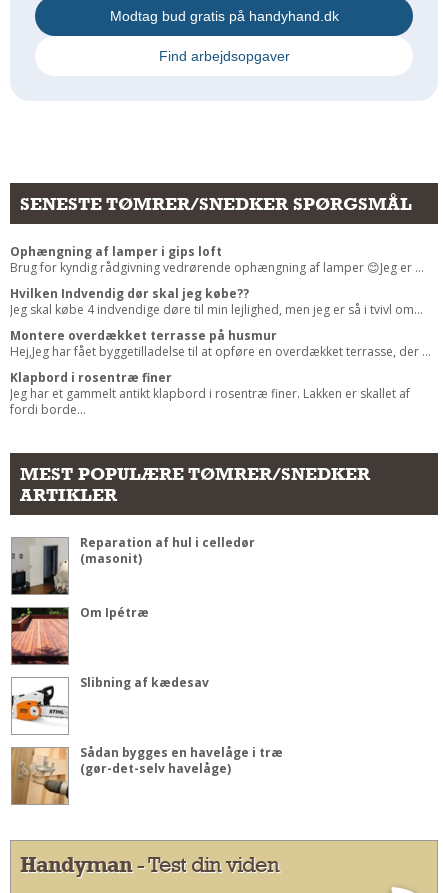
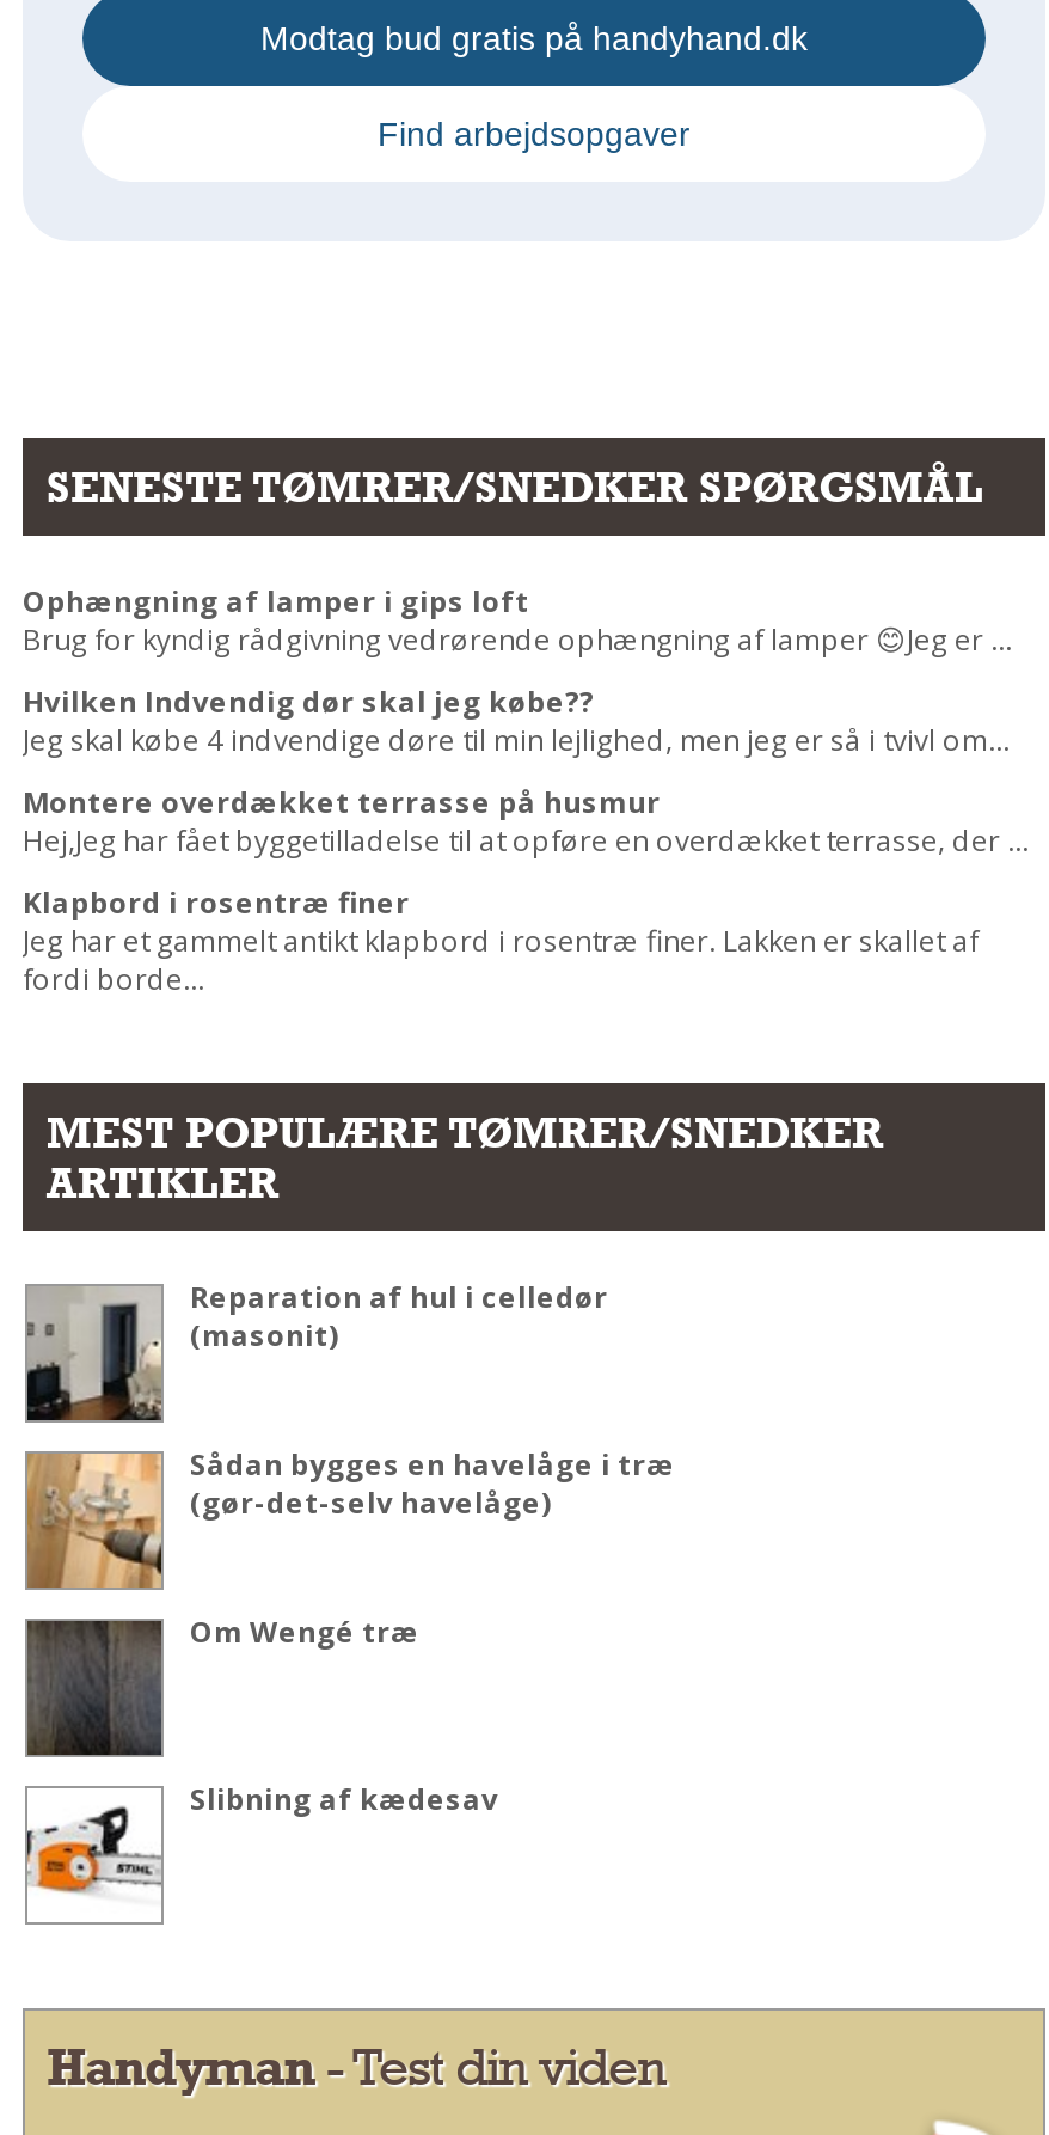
[11,604,149,665] [image] | Om Ipétræ -> none
moved [12,674,209,734] -> [25,1779,498,1922]: [image] | Slibning af kædesav
moved [11,744,283,806] -> [25,1445,675,1592]: [image] | Sådan bygges en havelåge i træ | (gør-det-selv havelåge)
none -> [25,1612,419,1757] [image] | Om Wengé træ

